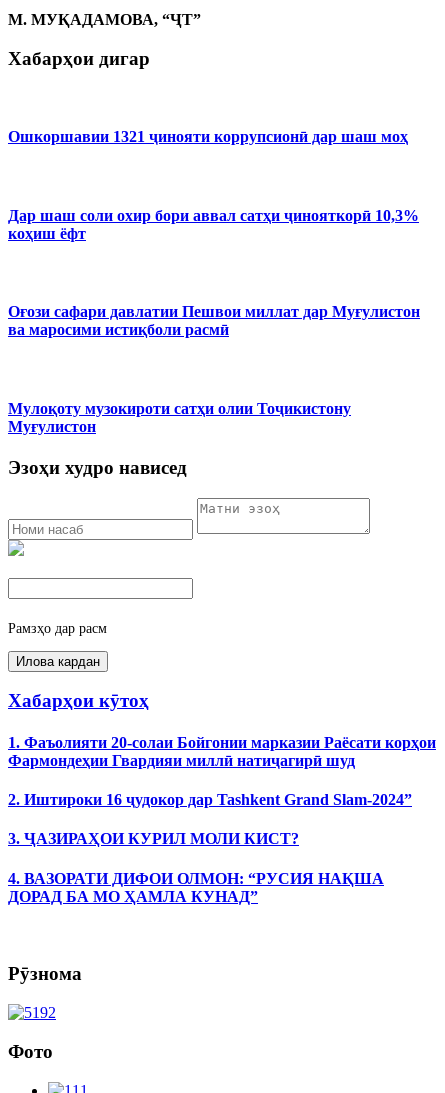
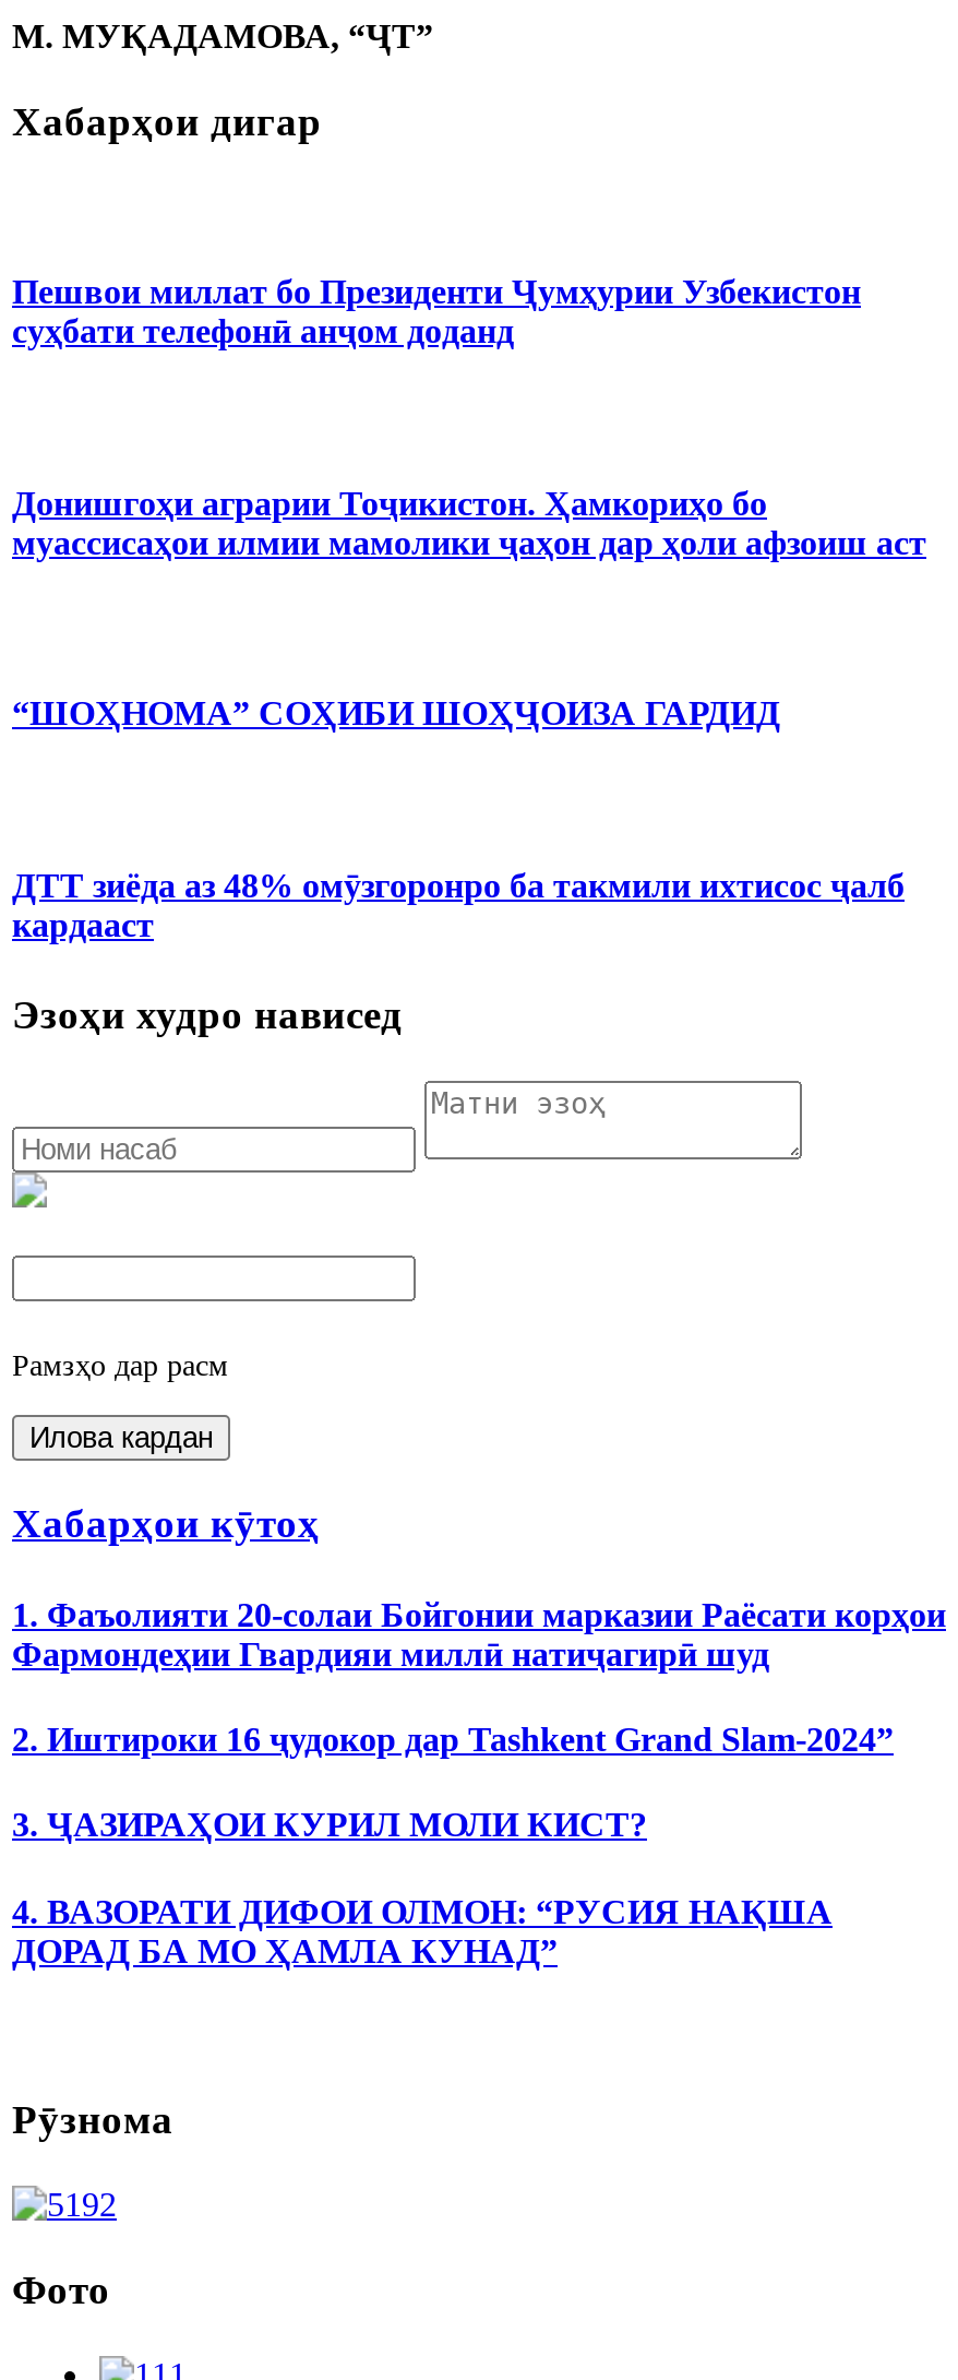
[8,128,408,145] Ошкоршавии 1321 ҷинояти коррупсионӣ дар шаш моҳ -> [12,273,861,350] Пешвои миллат бо Президенти Ҷумҳурии Узбекистон | суҳбати телефонӣ анҷом доданд
[8,207,419,242] Дар шаш соли охир бори аввал сатҳи ҷинояткорӣ 10,3% | коҳиш ёфт -> [12,484,926,561] Донишгоҳи аграрии Тоҷикистон. Ҳамкориҳо бо | муассисаҳои илмии мамолики ҷаҳон дар ҳоли афзоиш аст
[8,303,420,338] Оғози сафари давлатии Пешвои миллат дар Муғулистон | ва маросими истиқболи расмӣ -> [12,695,780,732] “ШОҲНОМА” СОҲИБИ ШОҲҶОИЗА ГАРДИД
[8,400,351,435] Мулоқоту музокироти сатҳи олии Тоҷикистону | Муғулистон -> [12,866,905,943] ДТТ зиёда аз 48% омӯзгоронро ба такмили ихтисос ҷалб | кардааст

